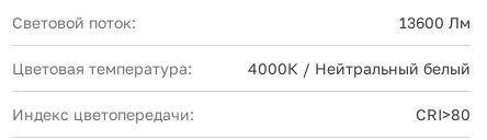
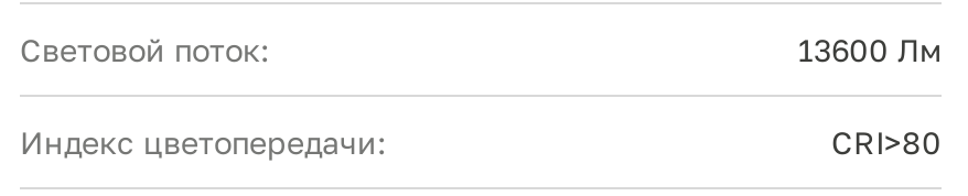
[12,59,471,78] Цветовая температура: | 4000К / Нейтральный белый -> none

